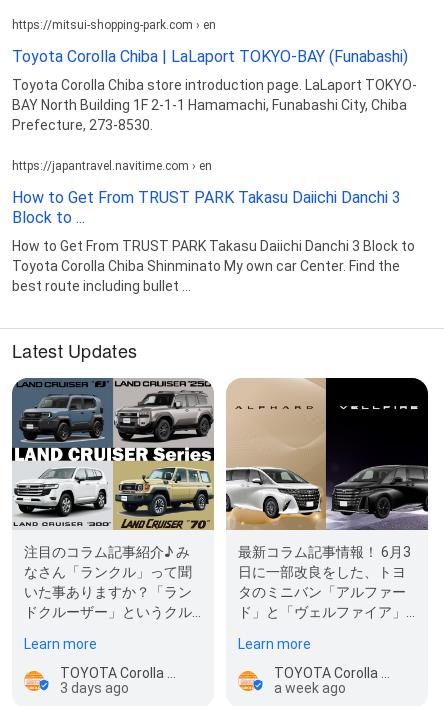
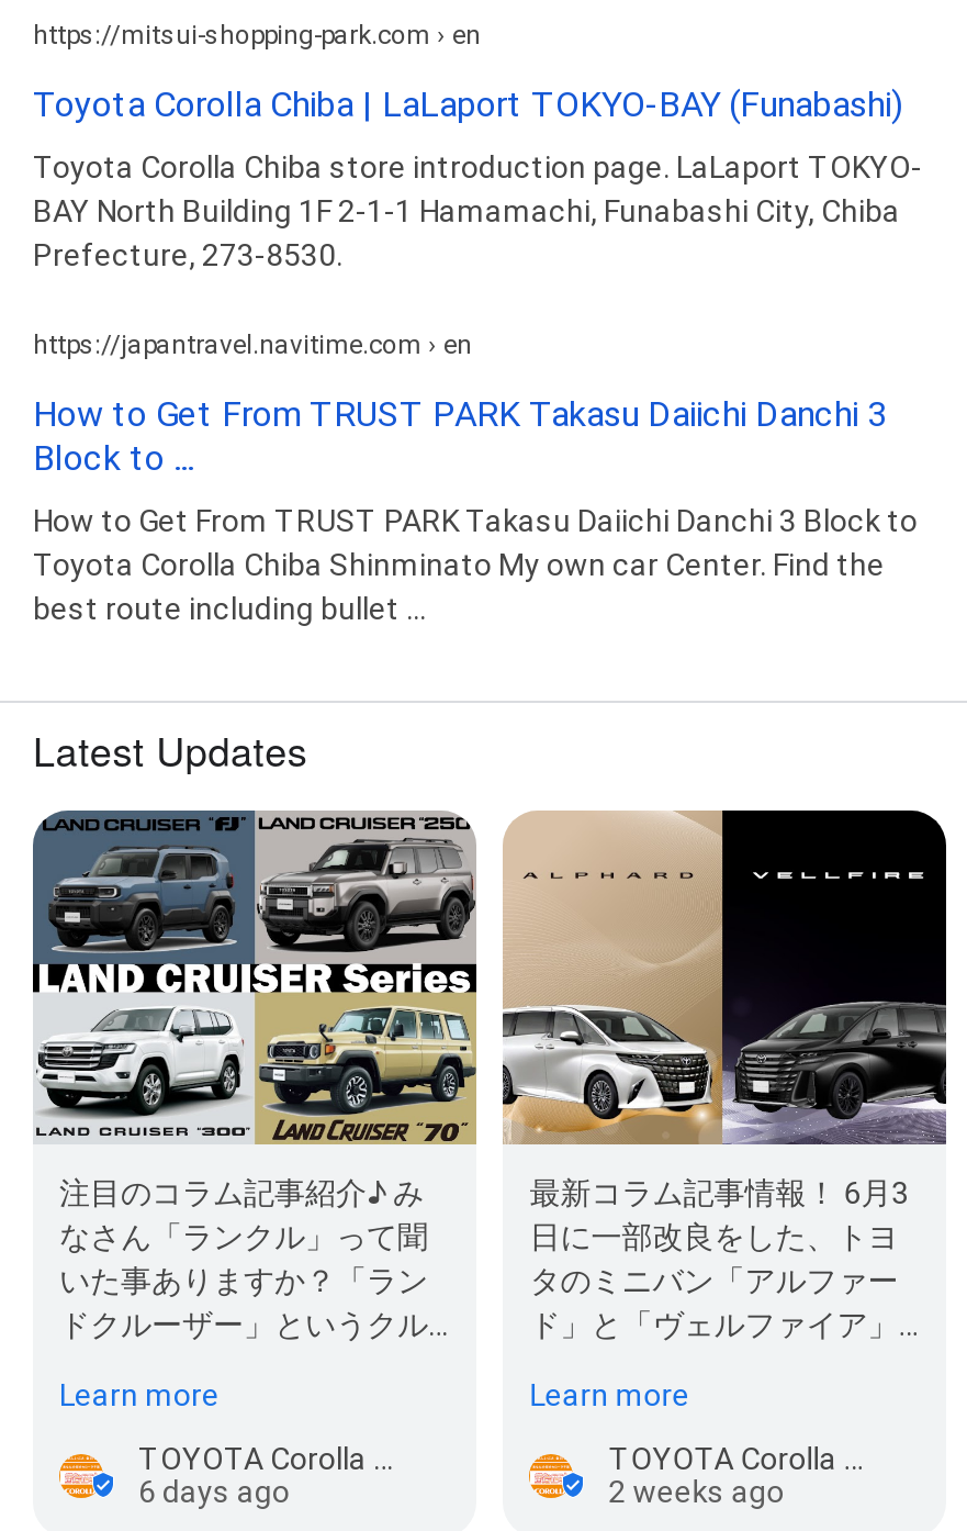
[60,680,129,696] 3 days ago -> [138,1474,290,1509] 6 days ago
[274,680,346,696] a week ago -> [609,1474,784,1509] 2 weeks ago

